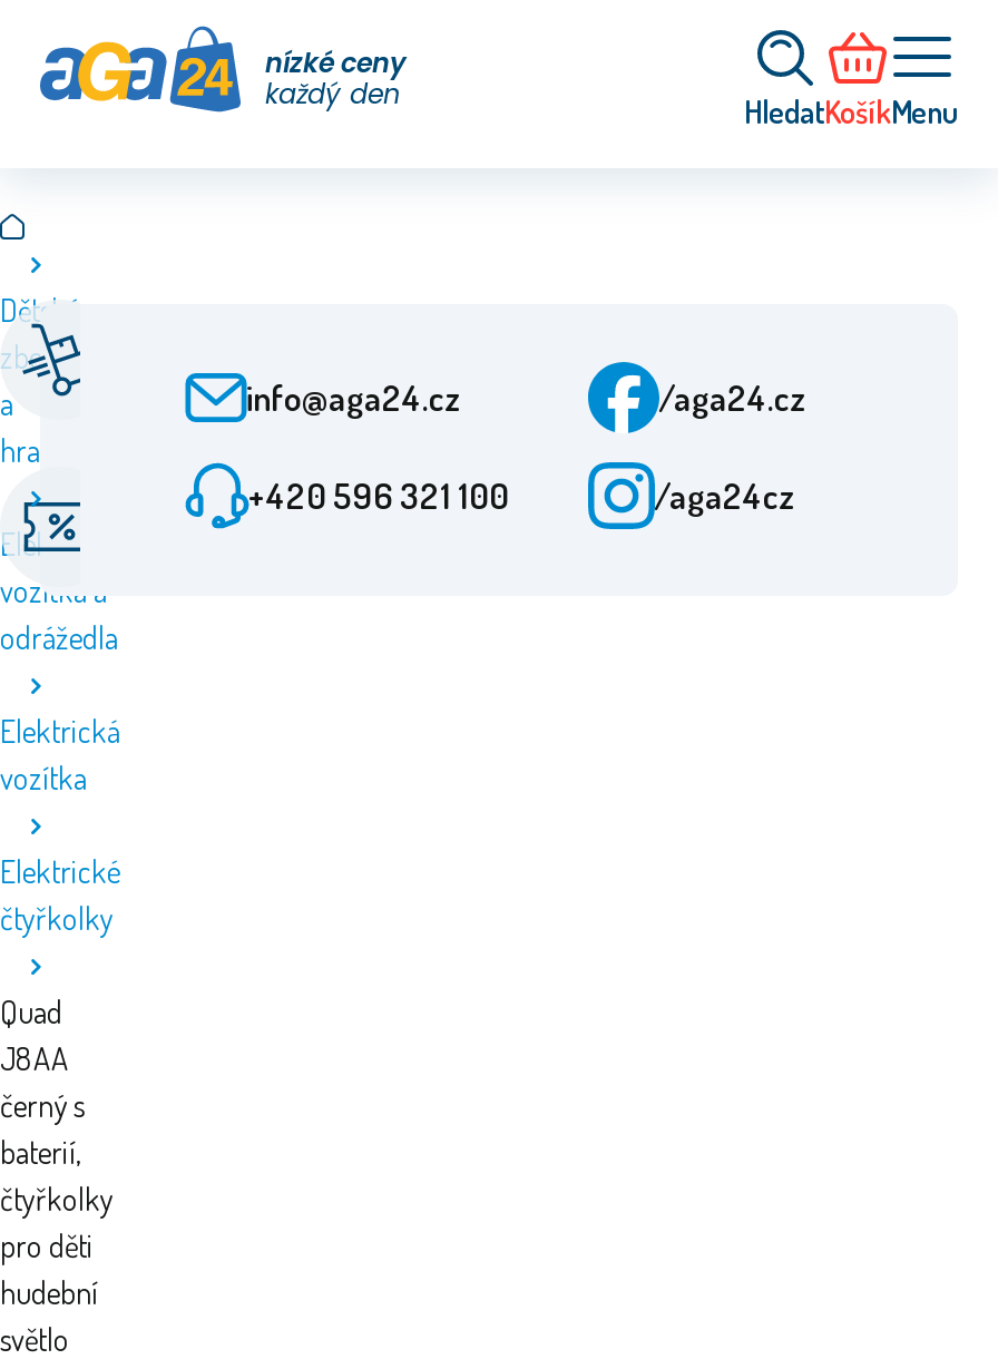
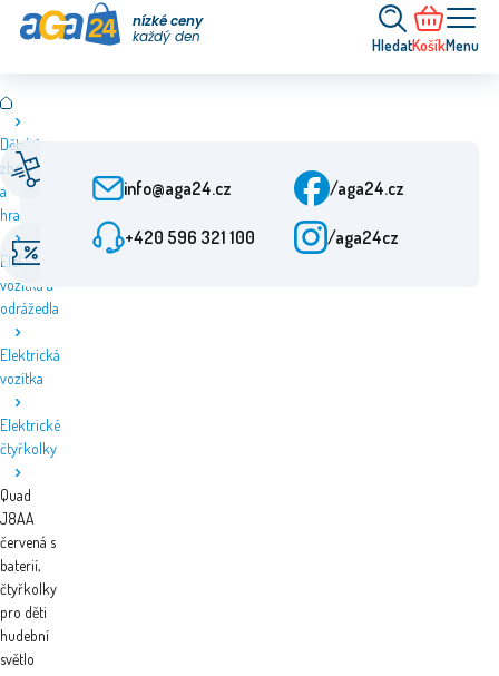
[0,1086,85,1124] černý s -> [0,532,56,551] červená s

